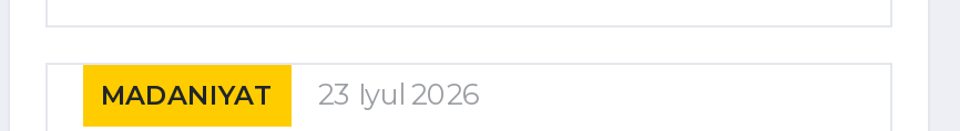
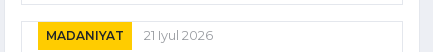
[101,79,480,112] MADANIYAT 23 Iyul 2026 -> [46,28,213,43] MADANIYAT 21 Iyul 2026

